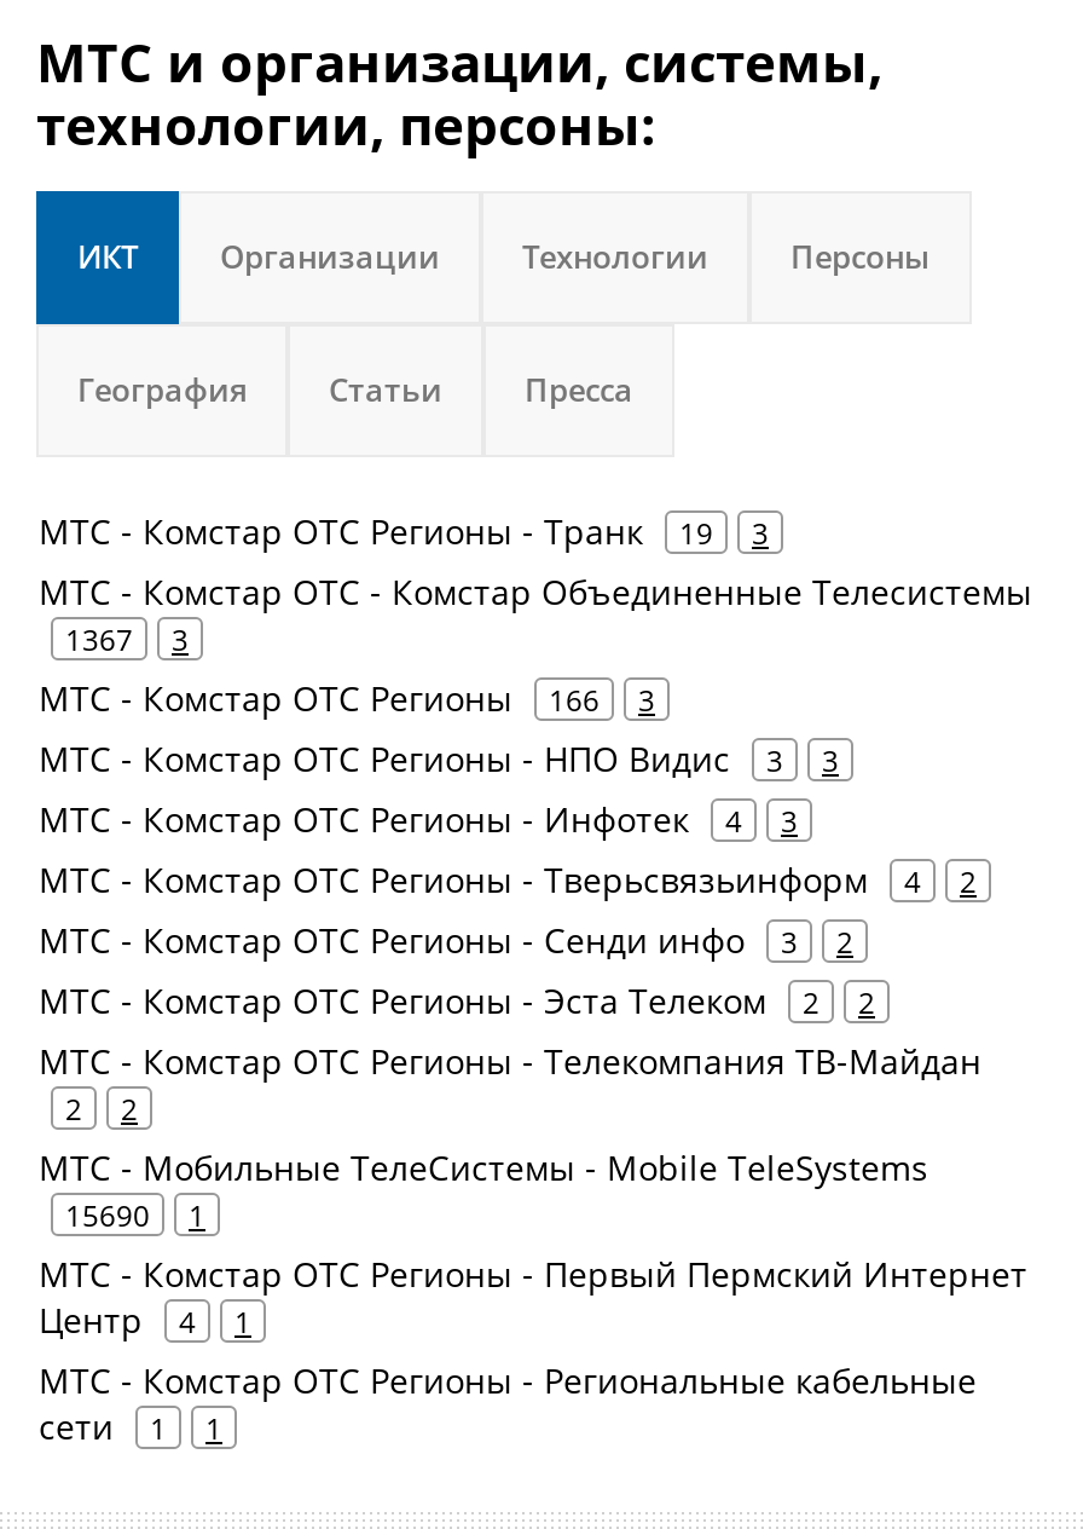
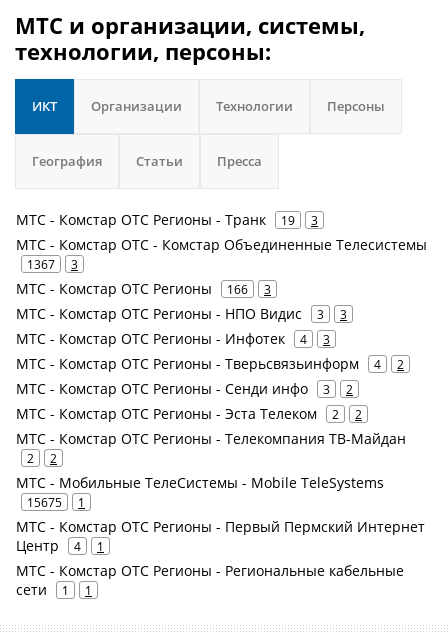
[65,1195,205,1234] 15690 1 -> [27,494,85,510] 15675 1

